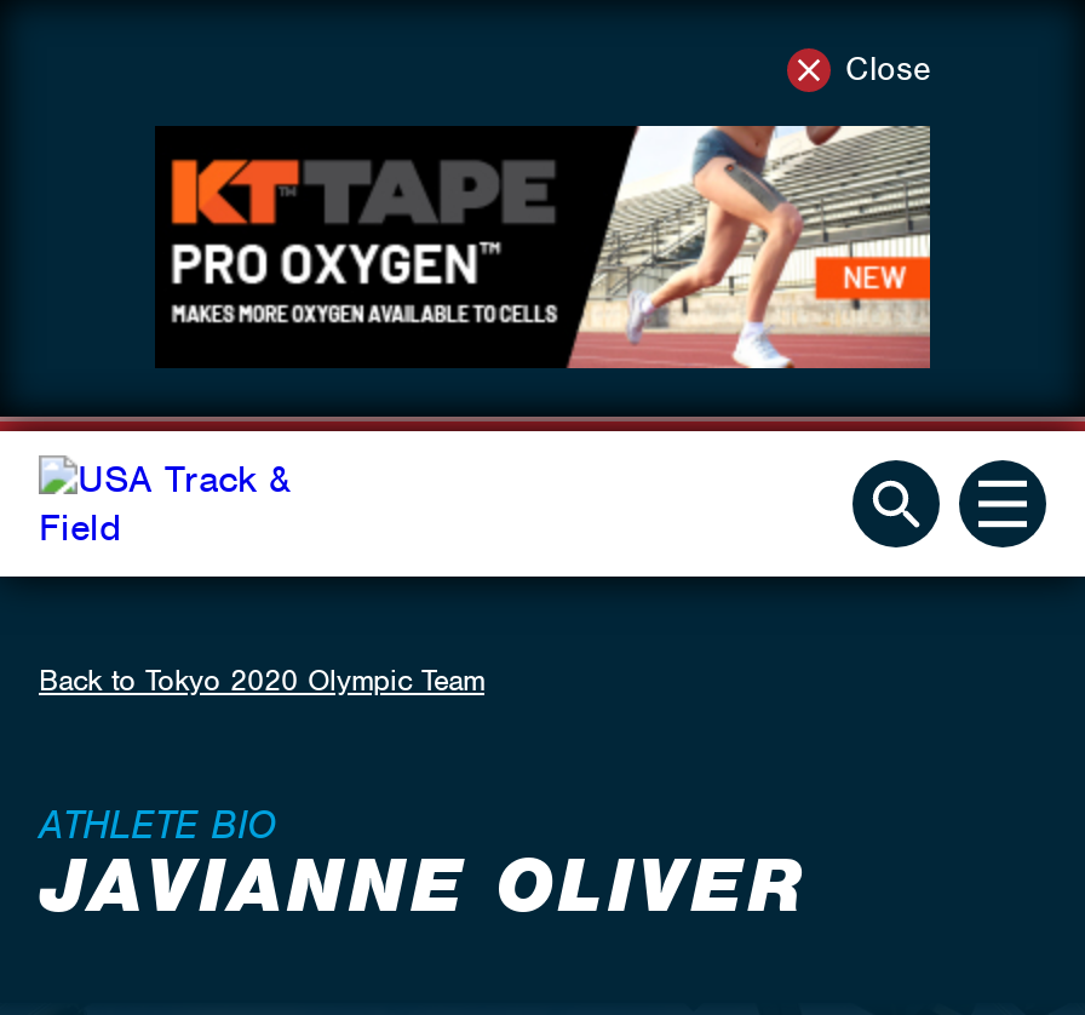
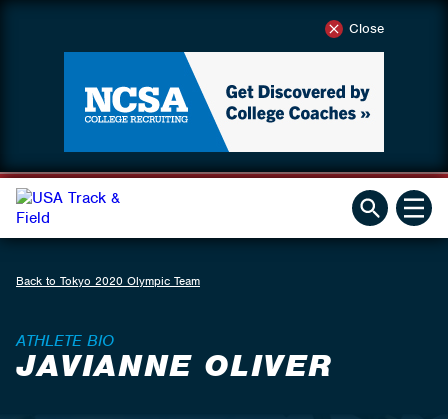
[155,124,932,371] [image] -> [63,51,385,153] [image]

